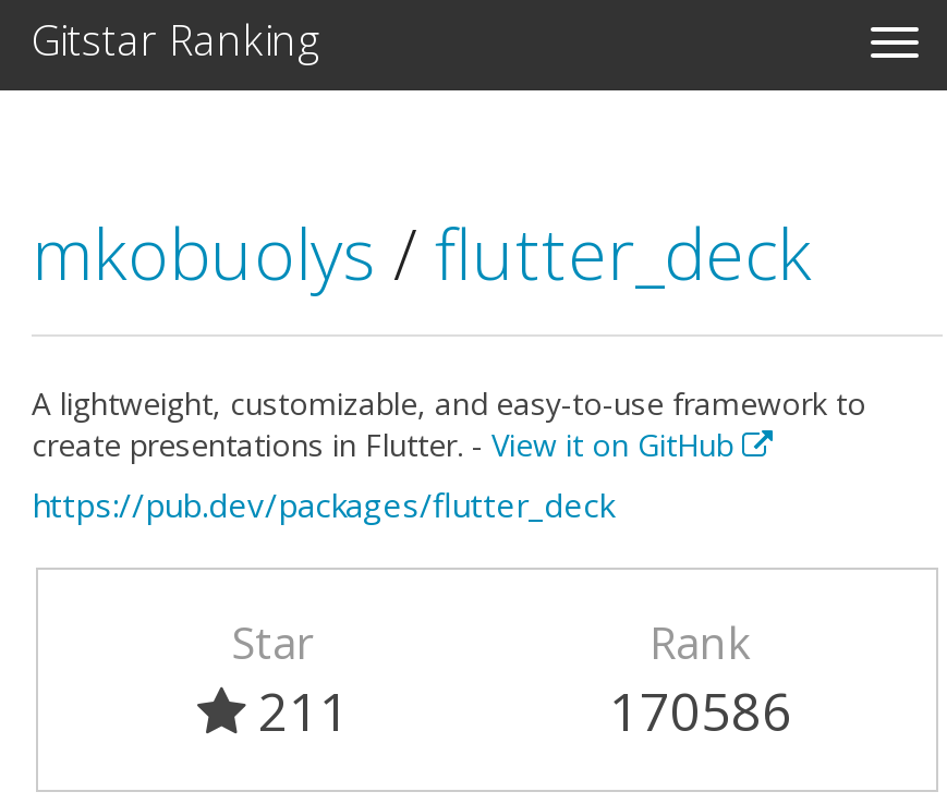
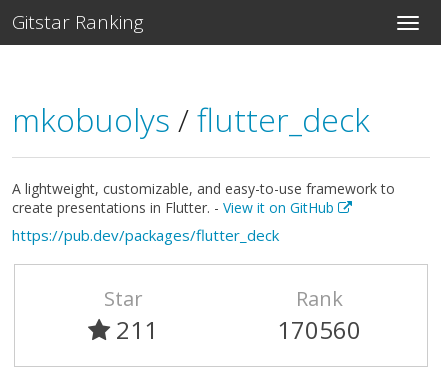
[609,674,792,746] 170586 -> [277,313,361,346] 170560

